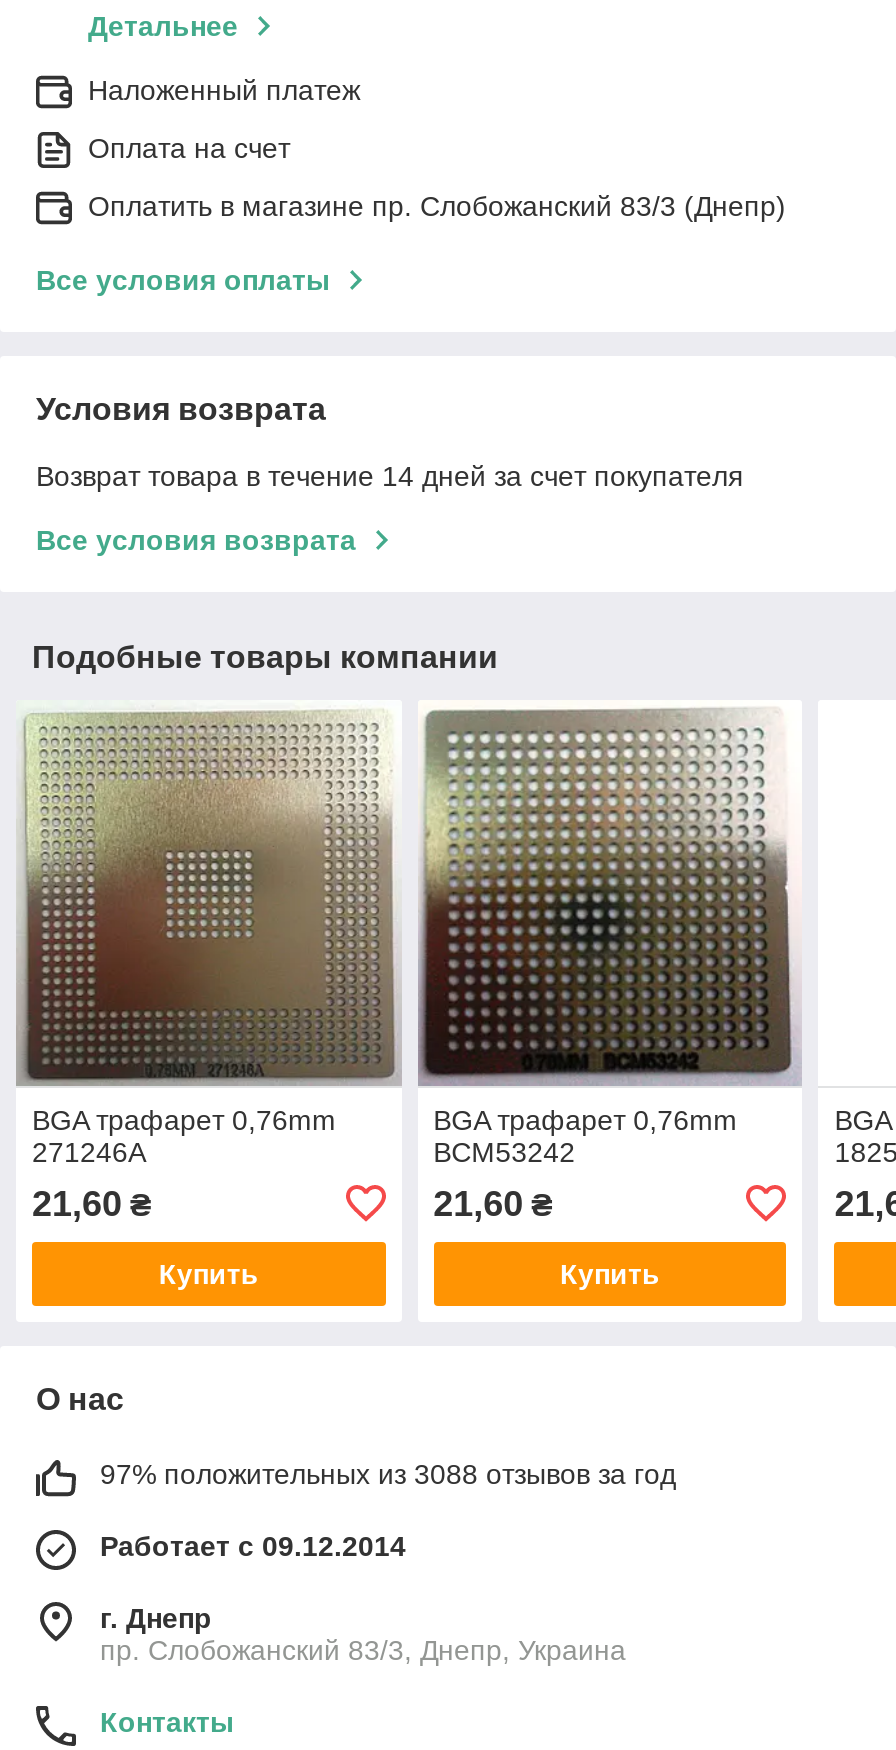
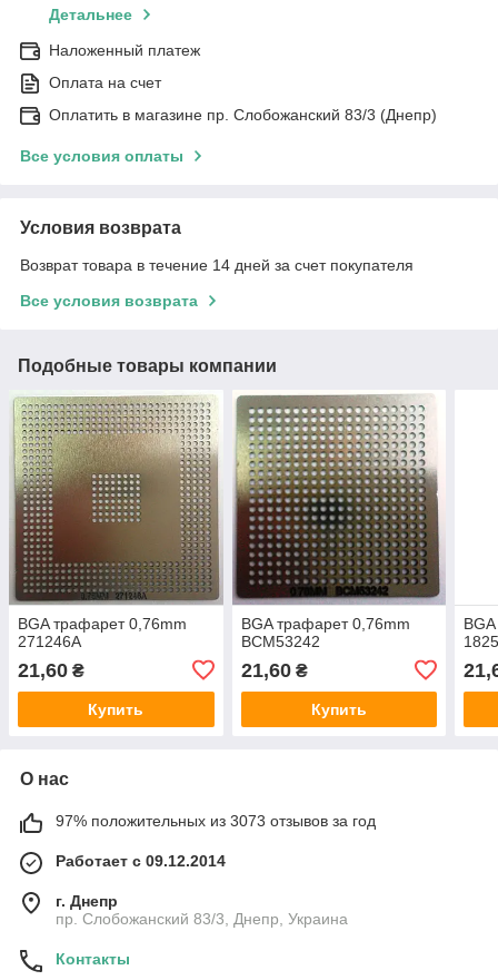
[100,1458,676,1490] 97% положительных из 3088 отзывов за год -> [56,812,376,829] 97% положительных из 3073 отзывов за год

